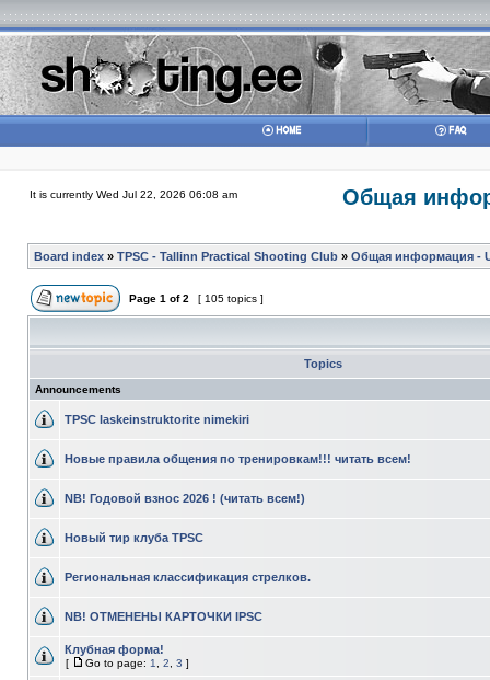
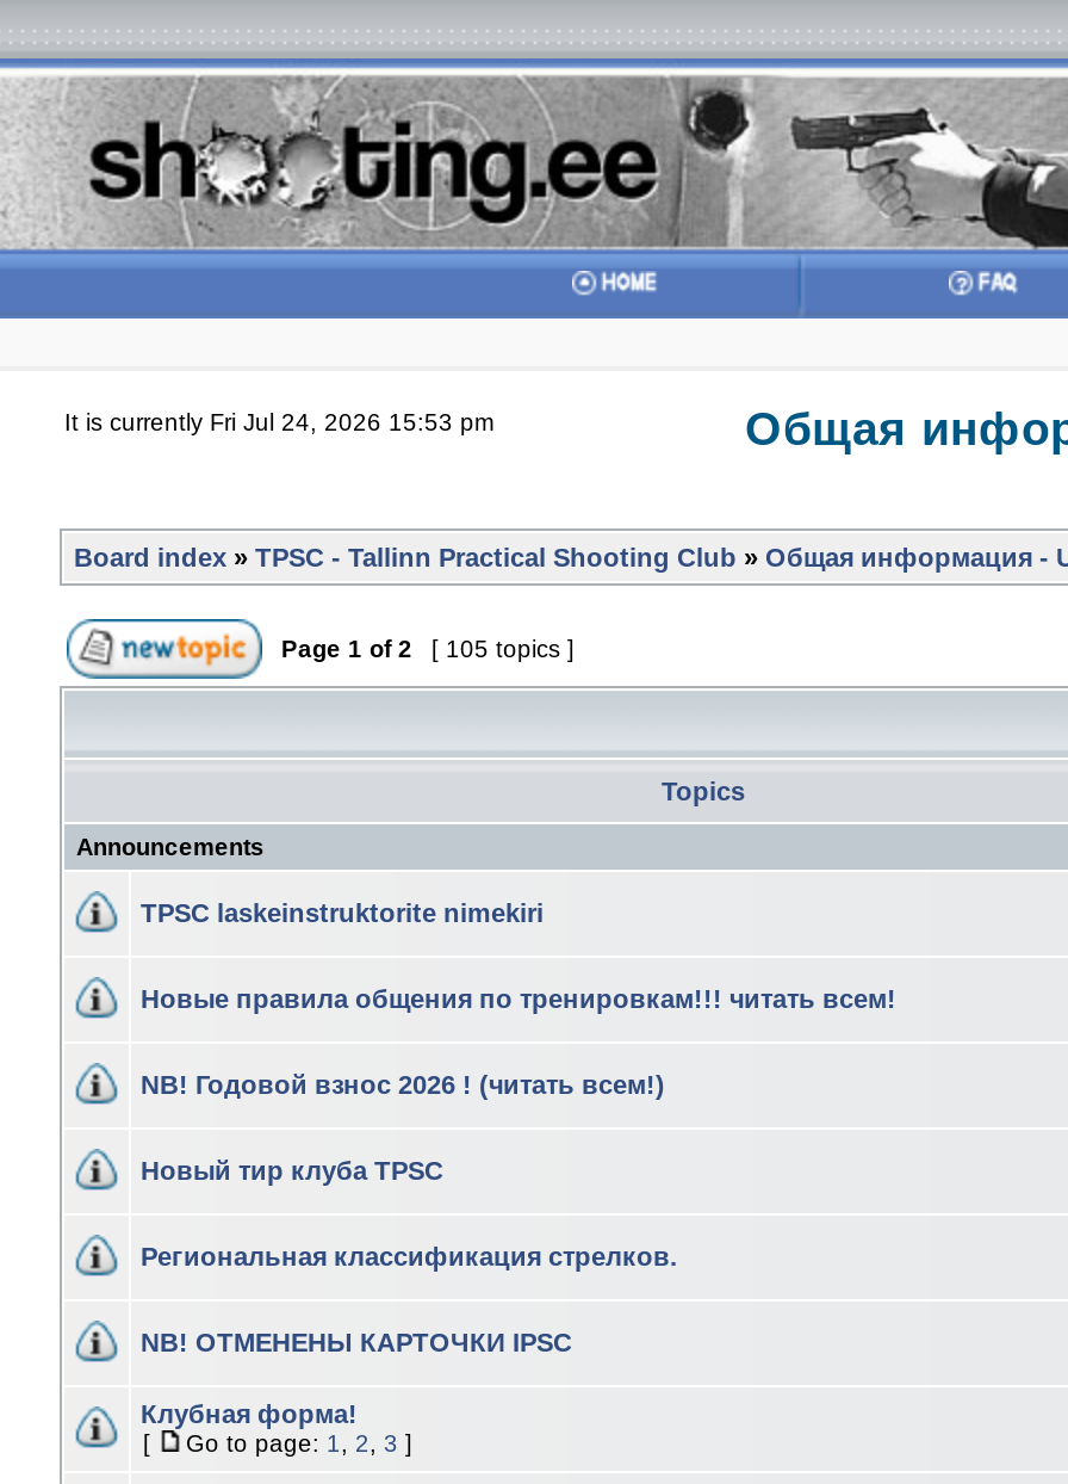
[30,188,237,200] It is currently Wed Jul 22, 2026 06:08 am -> [64,409,493,435] It is currently Fri Jul 24, 2026 15:53 pm

